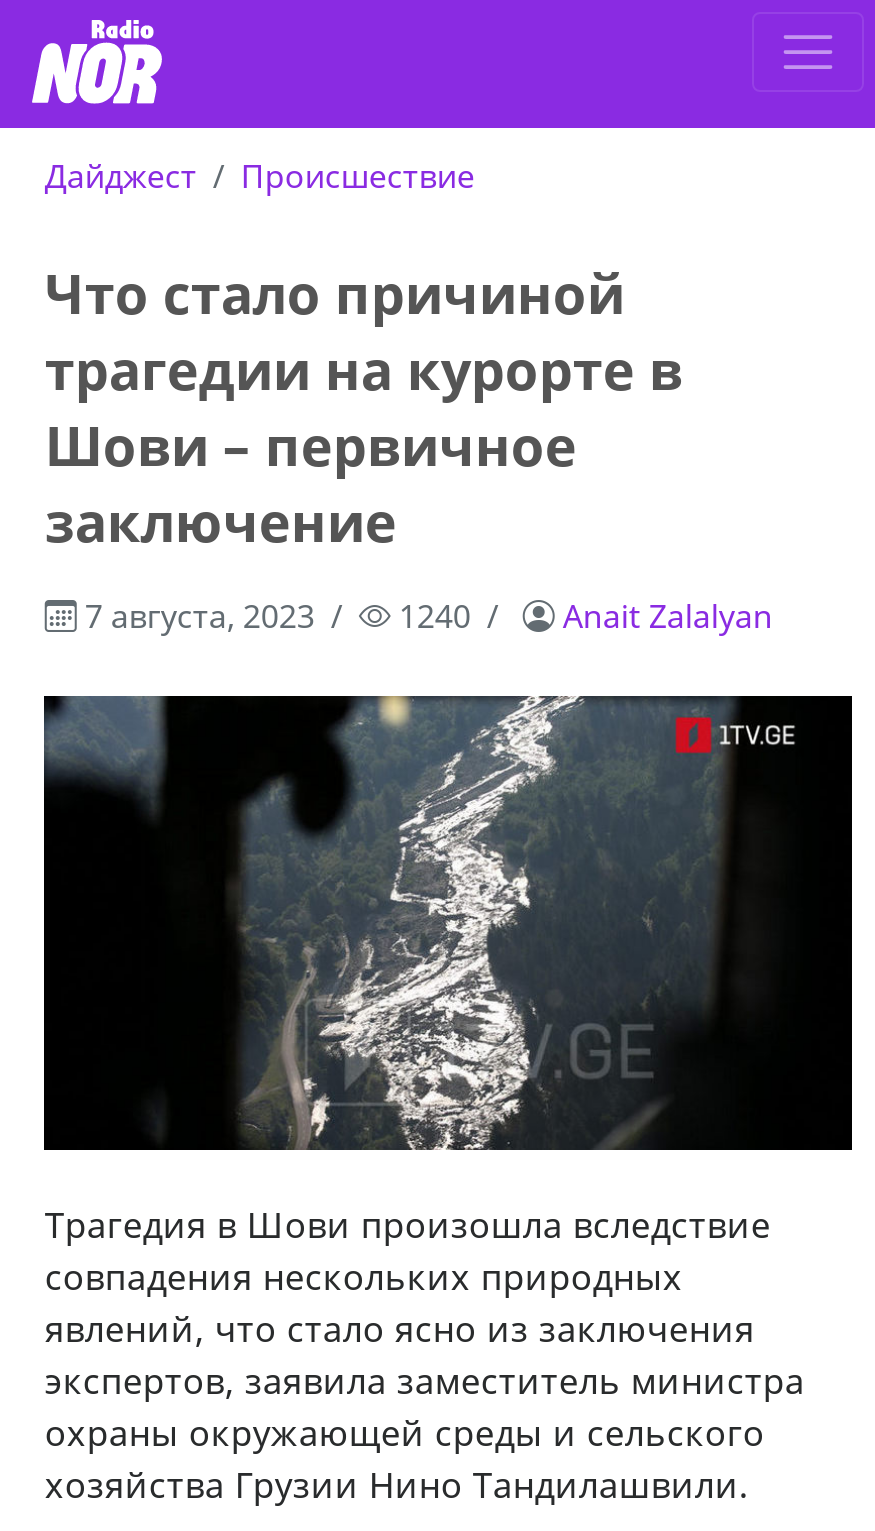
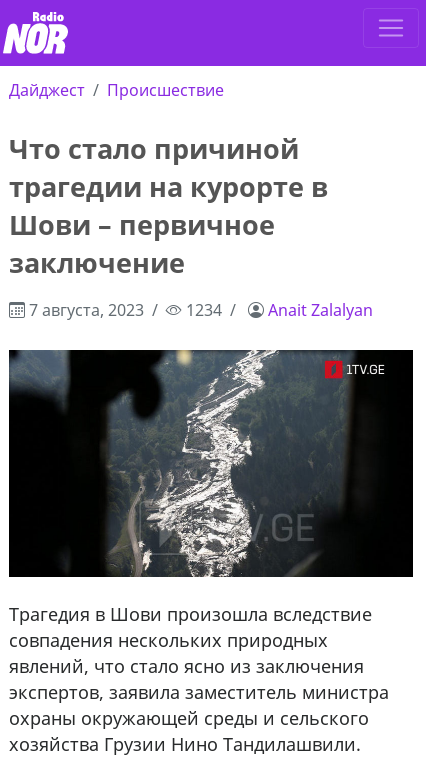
[391,594,471,638] 1240 -> [182,299,222,321] 1234

